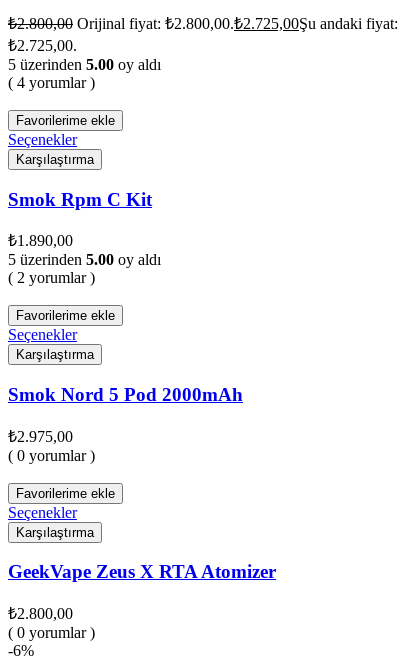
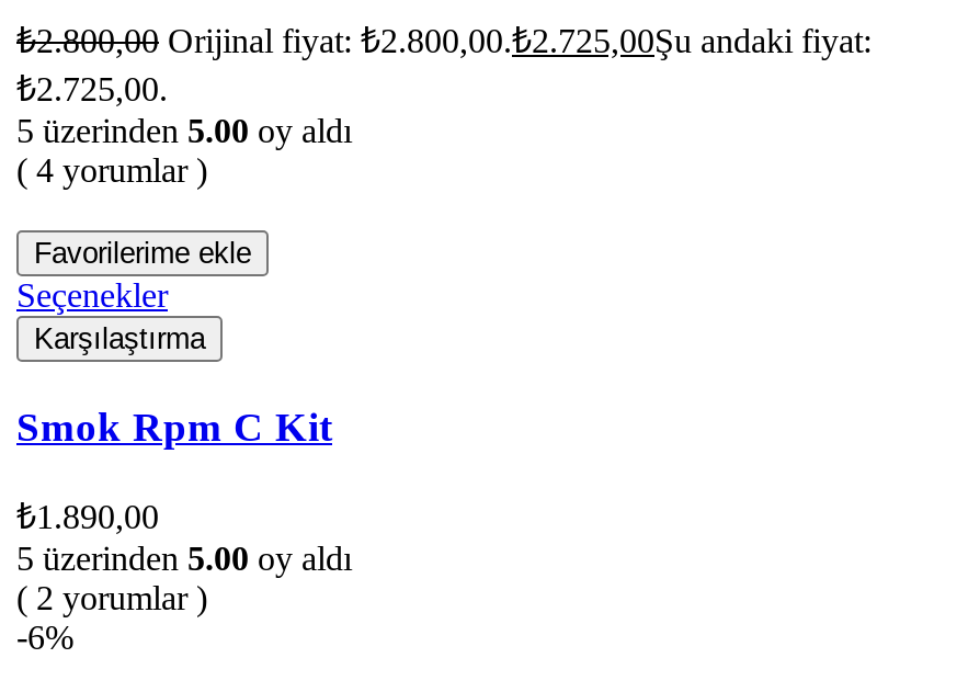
[8,308,276,641] Favorilerime ekle | Seçenekler | Karşılaştırma | Smok Nord 5 Pod 2000mAh | ₺2.975,00 | ( 0 yorumlar ) | Favorilerime ekle | Seçenekler | Karşılaştırma | GeekVape Zeus X RTA Atomizer | ₺2.800,00 | ( 0 yorumlar ) -> none

